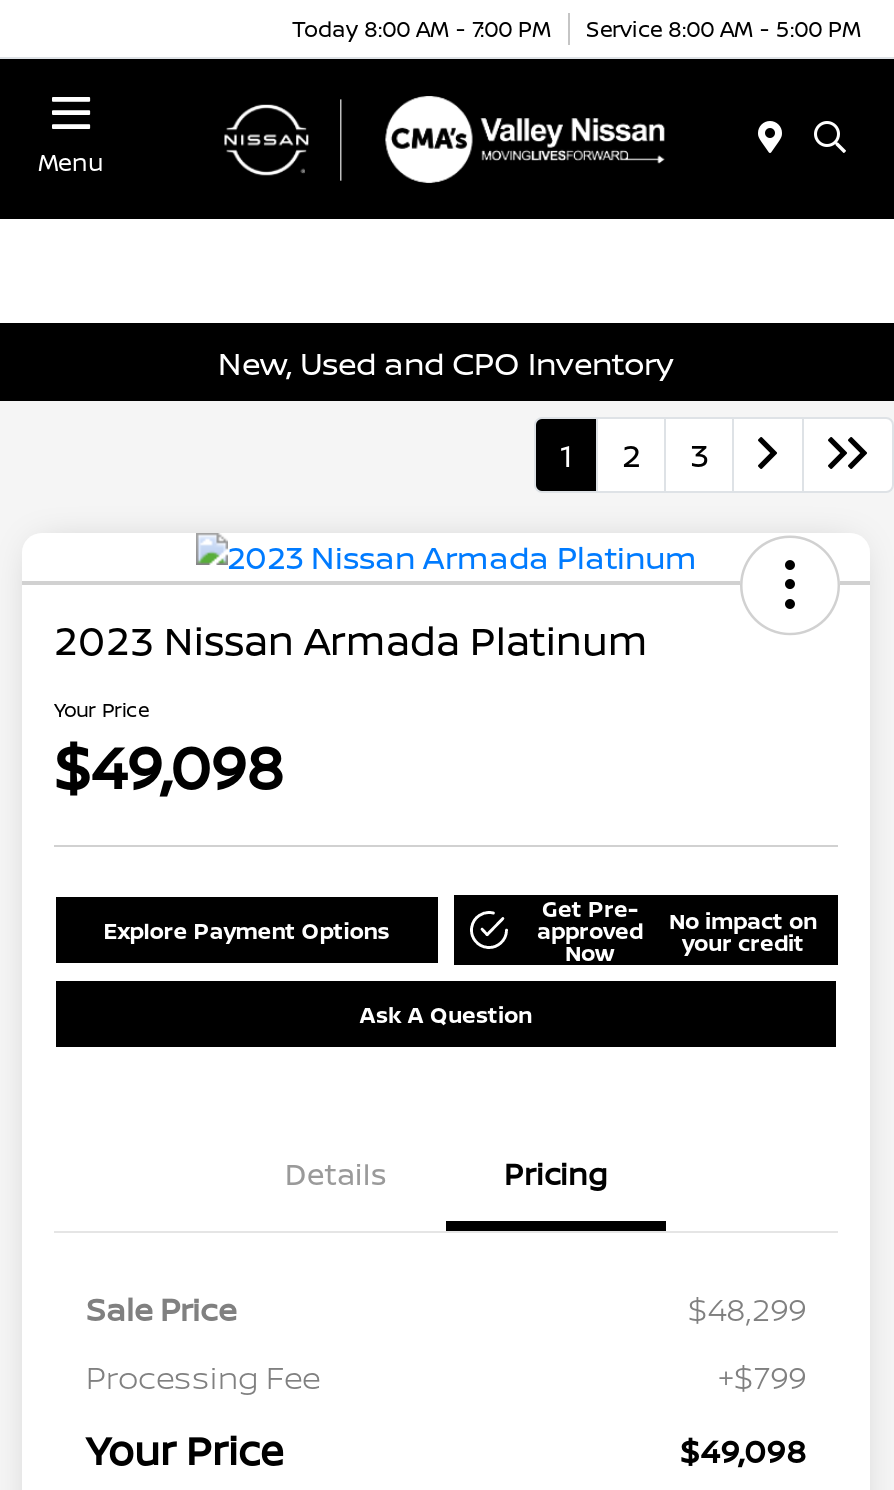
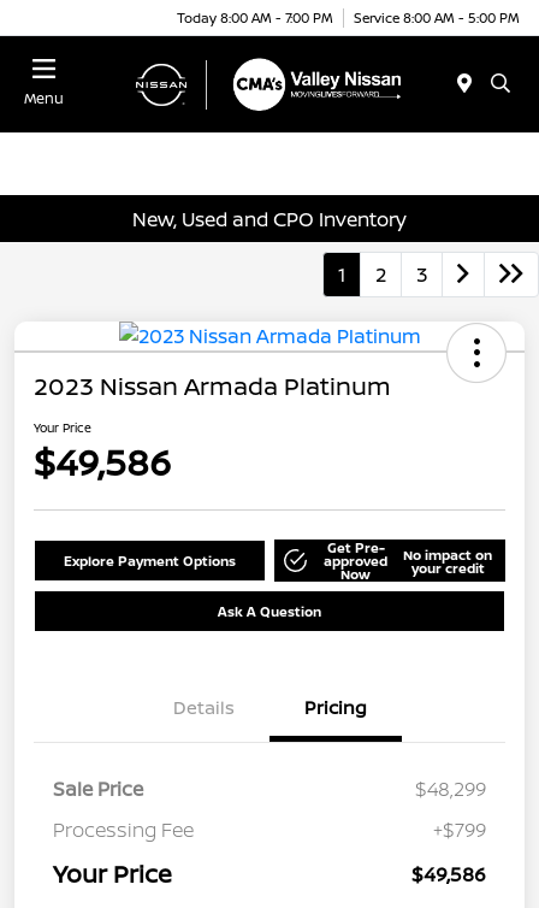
[54,725,284,807] $49,098 -> [34,437,171,487] $49,586
[680,1429,806,1473] $49,098 -> [411,861,486,888] $49,586

